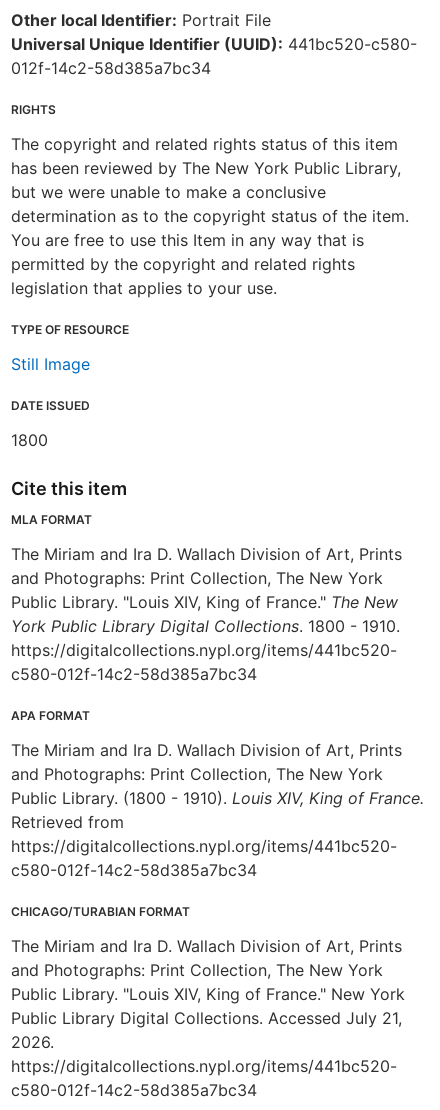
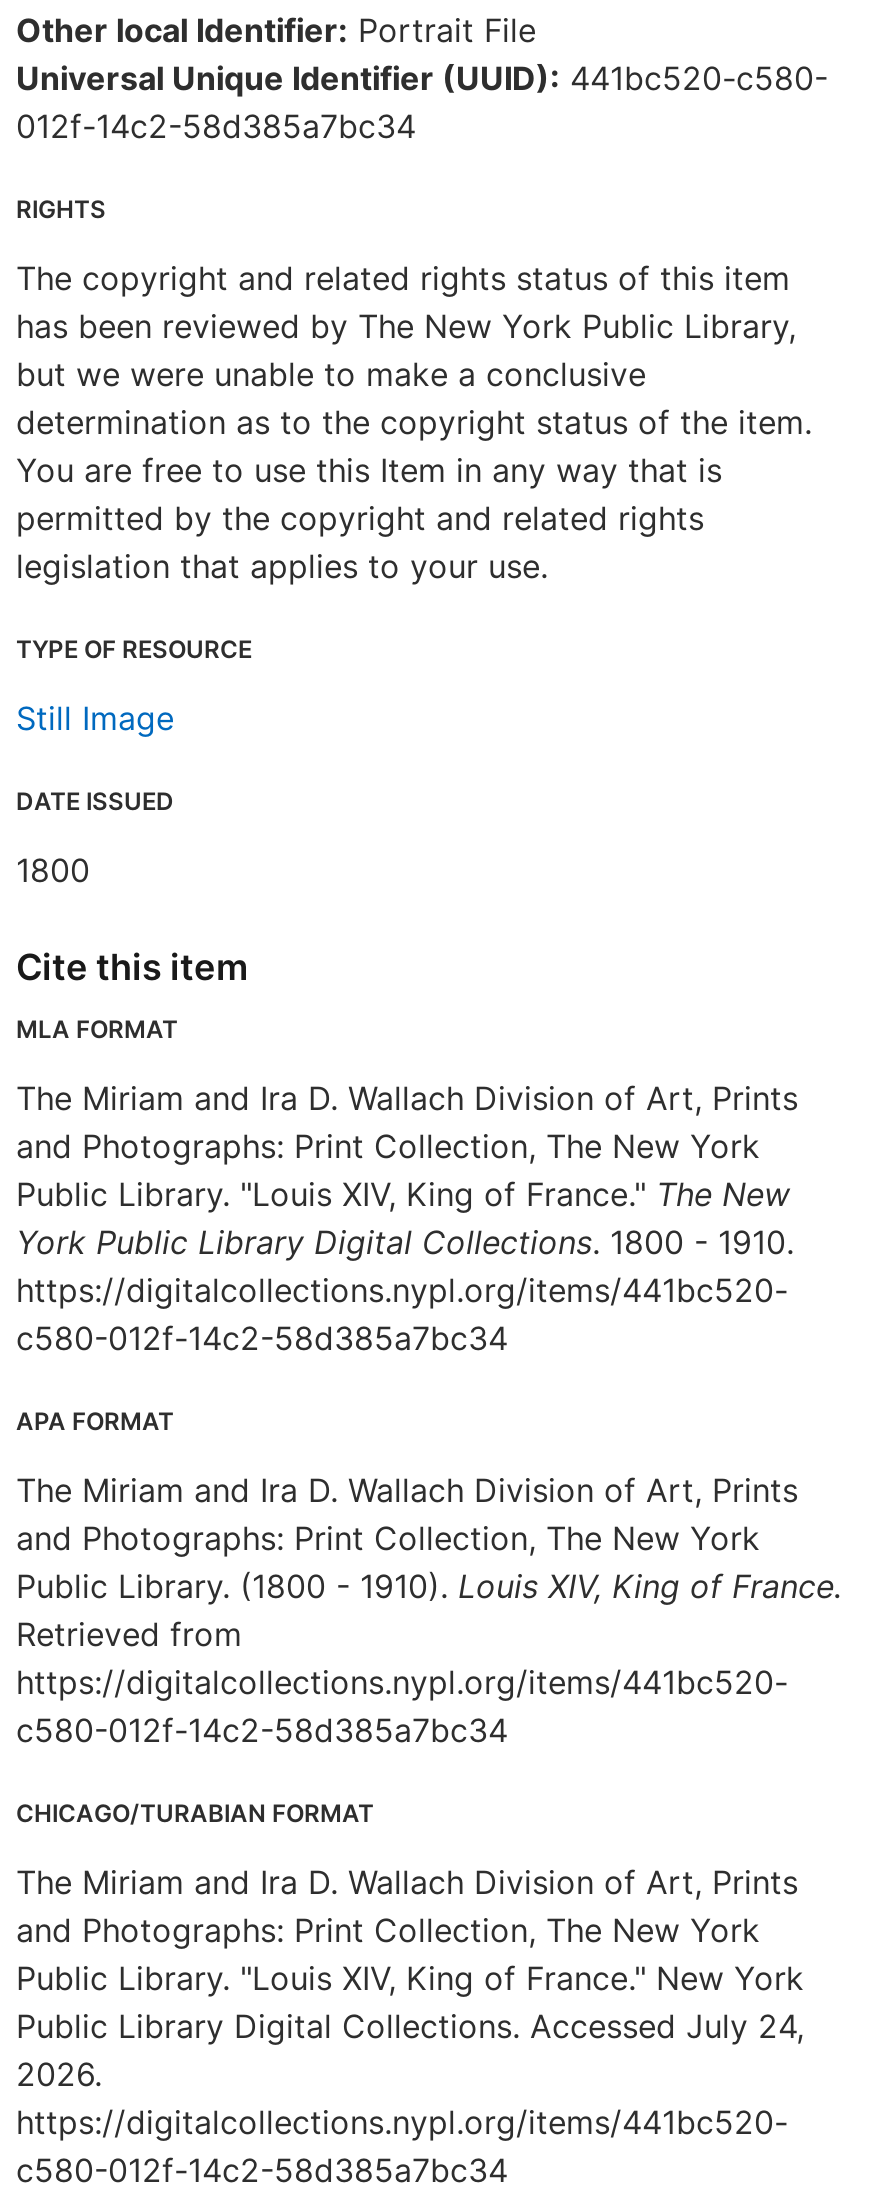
[11,1008,402,1028] Public Library Digital Collections. Accessed July 21, -> [16,2006,804,2046] Public Library Digital Collections. Accessed July 24,

